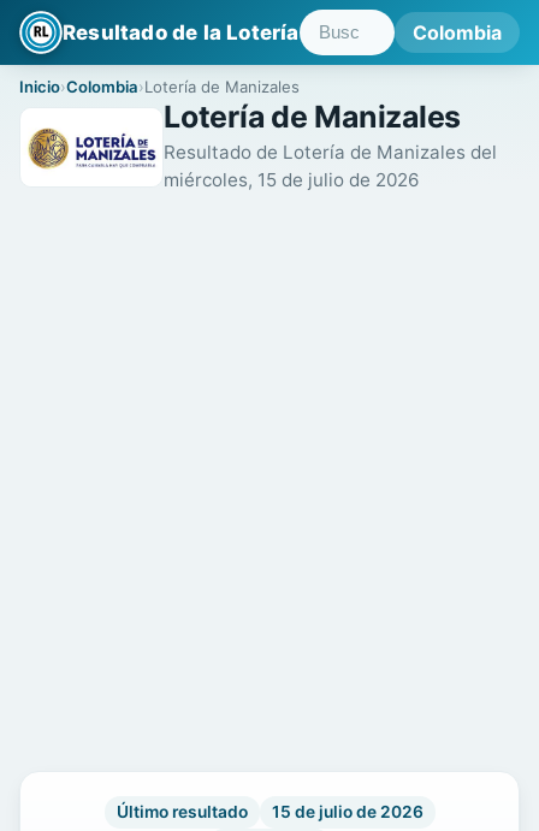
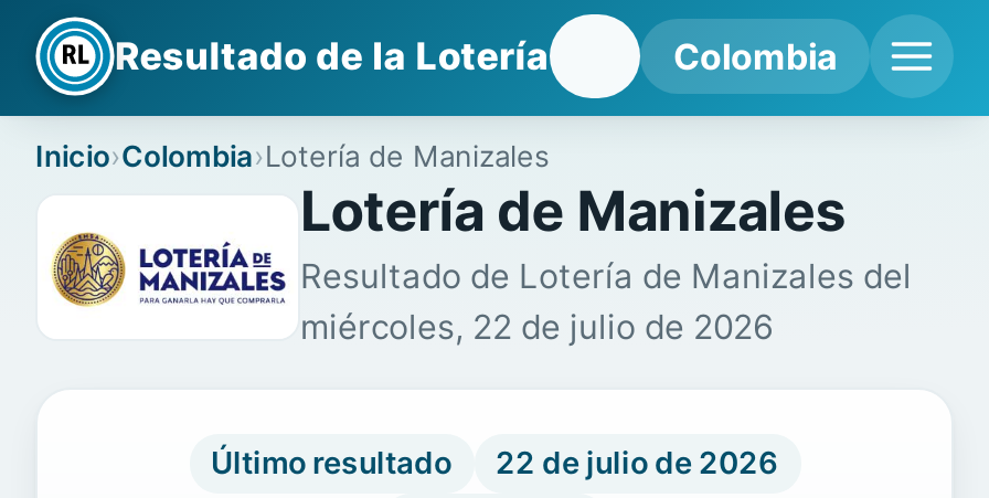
[320,8,383,57] [image] -> [589,14,695,98] [image]
[164,168,419,191] miércoles, 15 de julio de 2026 -> [300,306,773,348] miércoles, 22 de julio de 2026
[116,802,423,821] Último resultado 15 de julio de 2026 -> [211,445,778,480] Último resultado 22 de julio de 2026

